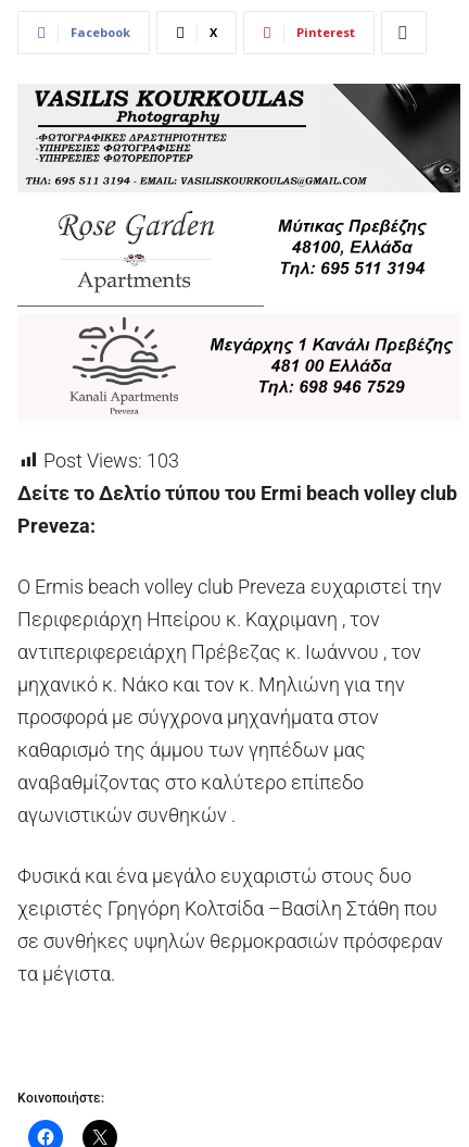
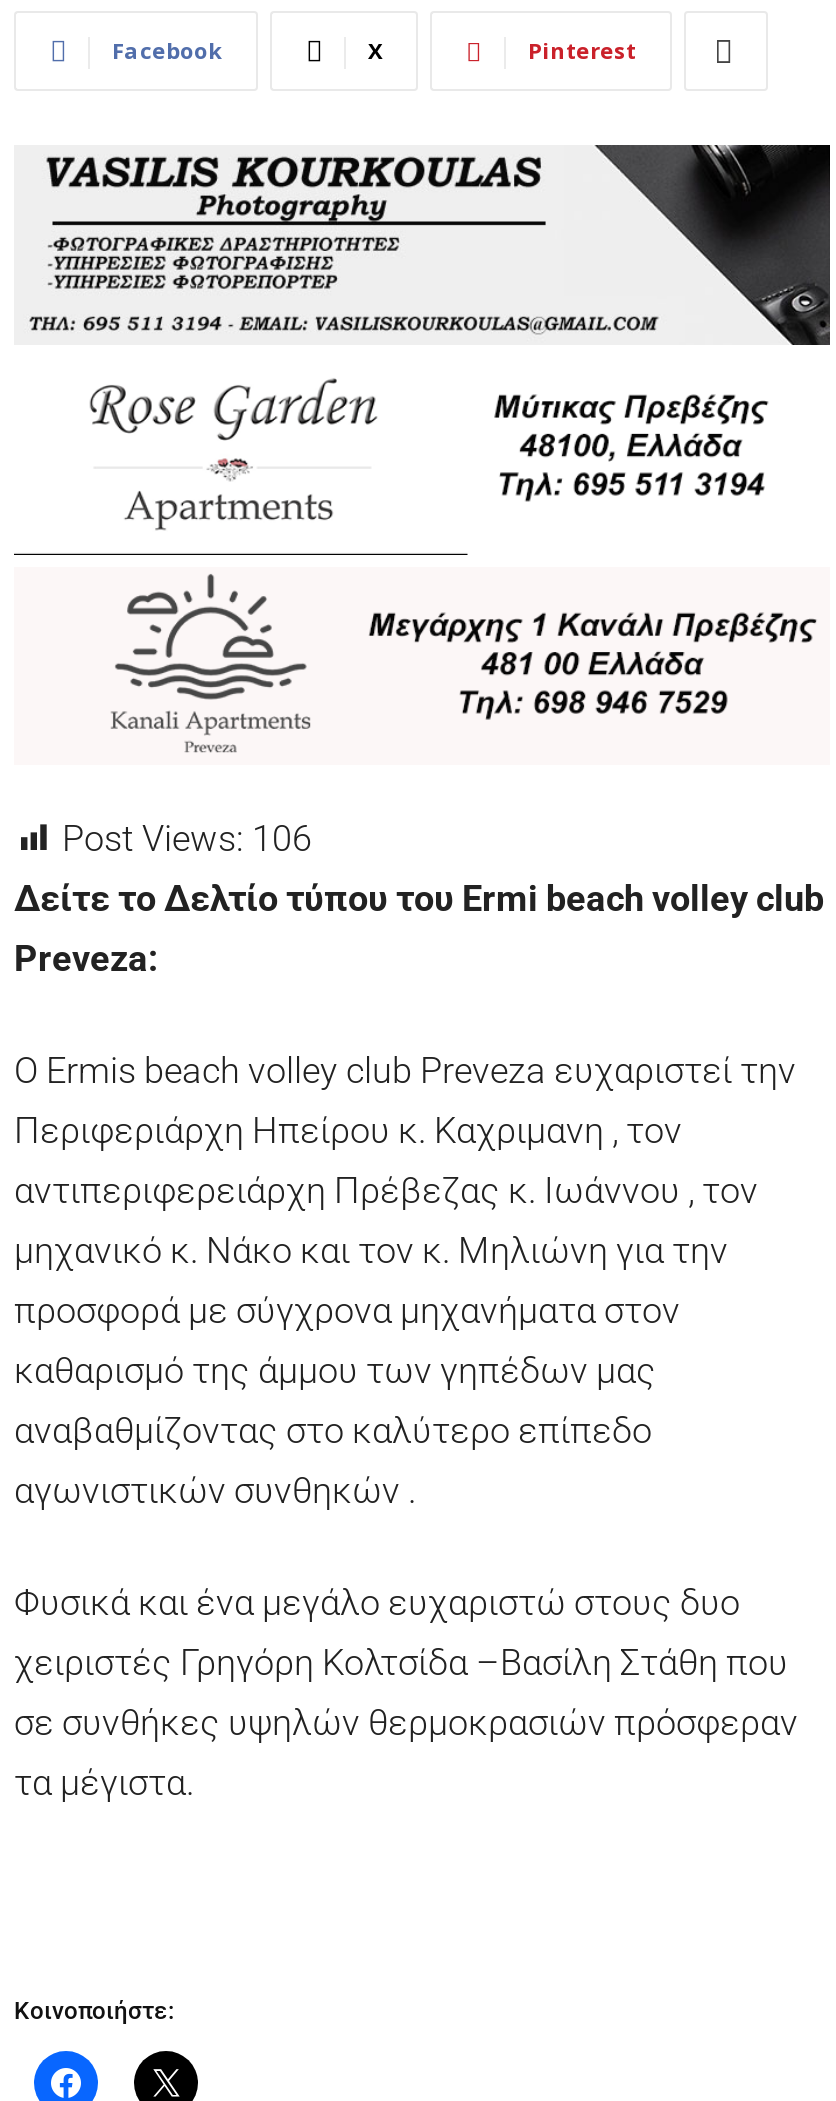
[43,449,179,472] Post Views: 103 -> [62,816,312,858] Post Views: 106

